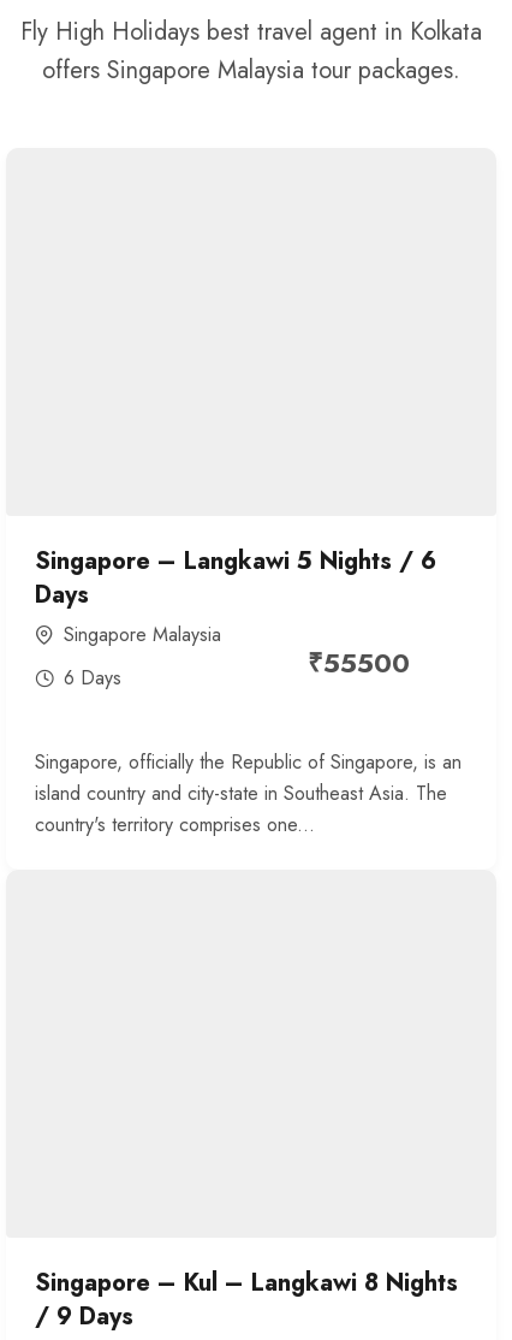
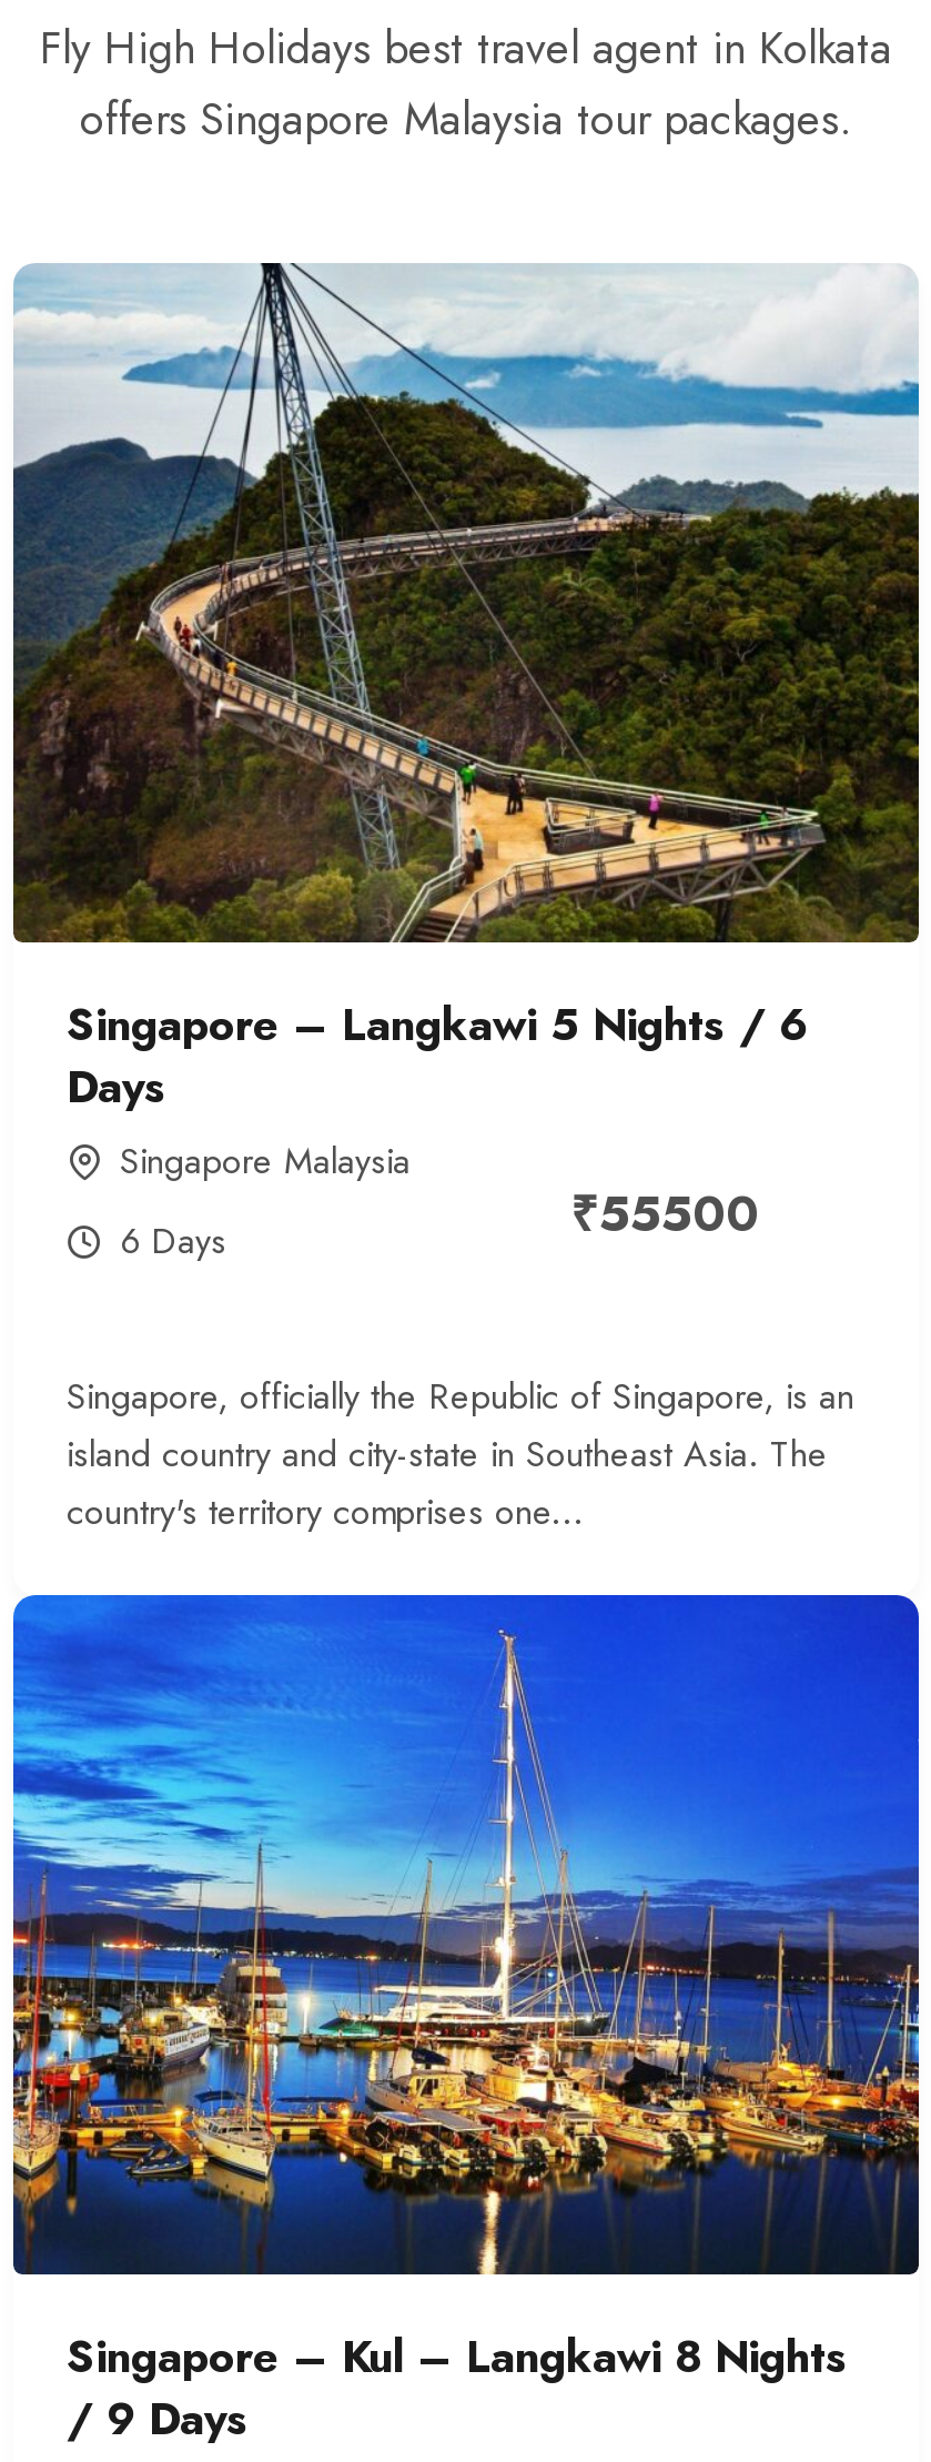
none -> [11,261,921,945] [image]
none -> [11,1593,921,2277] [image]

